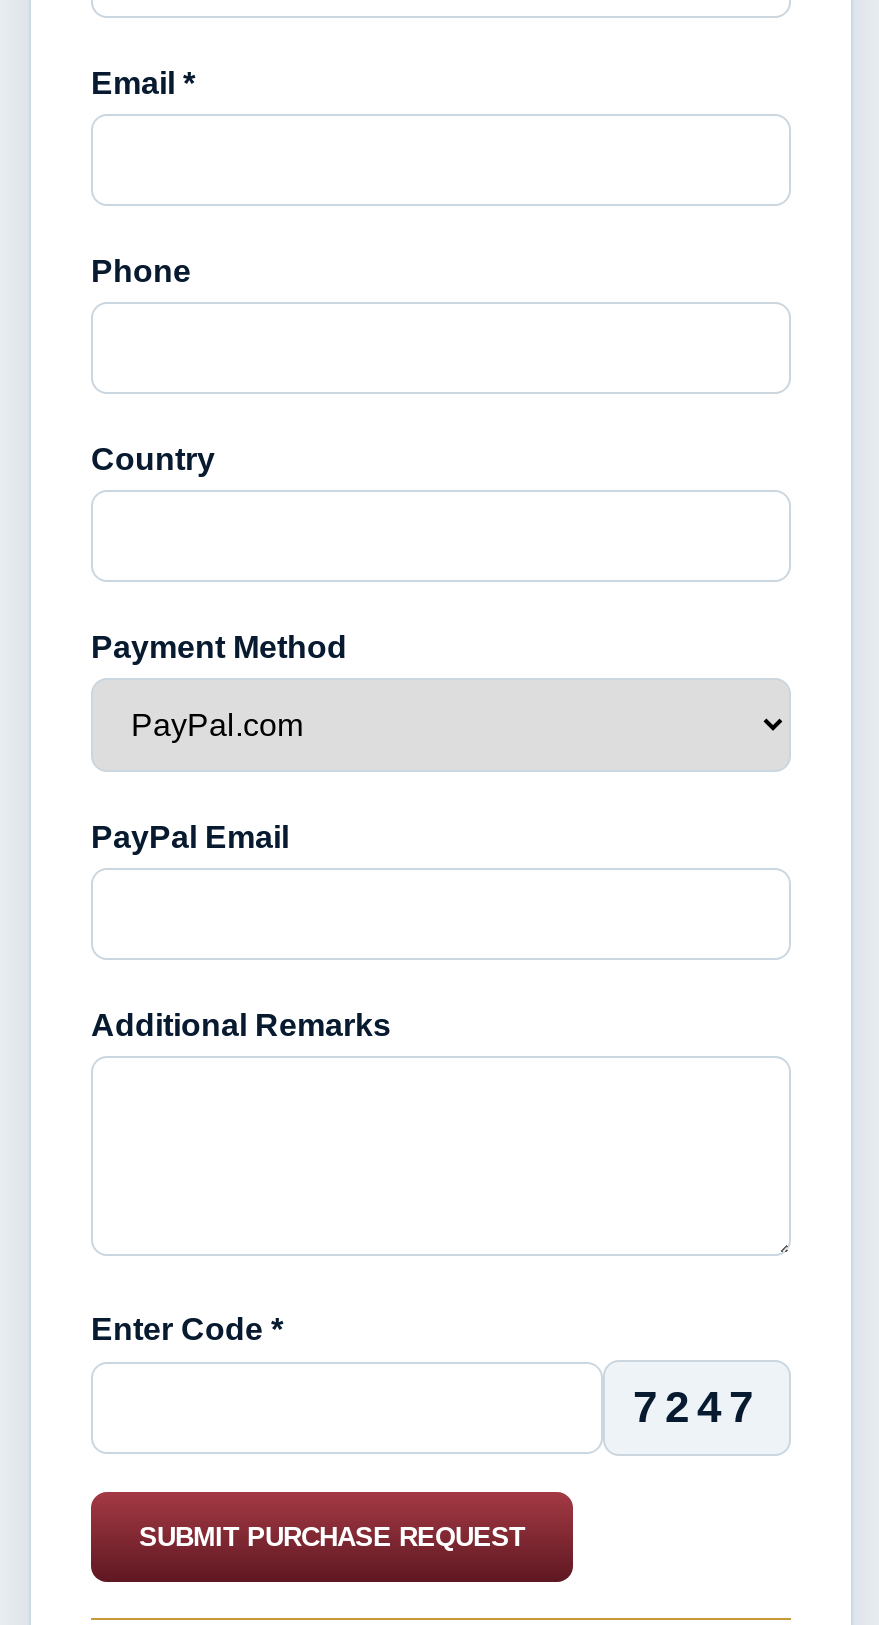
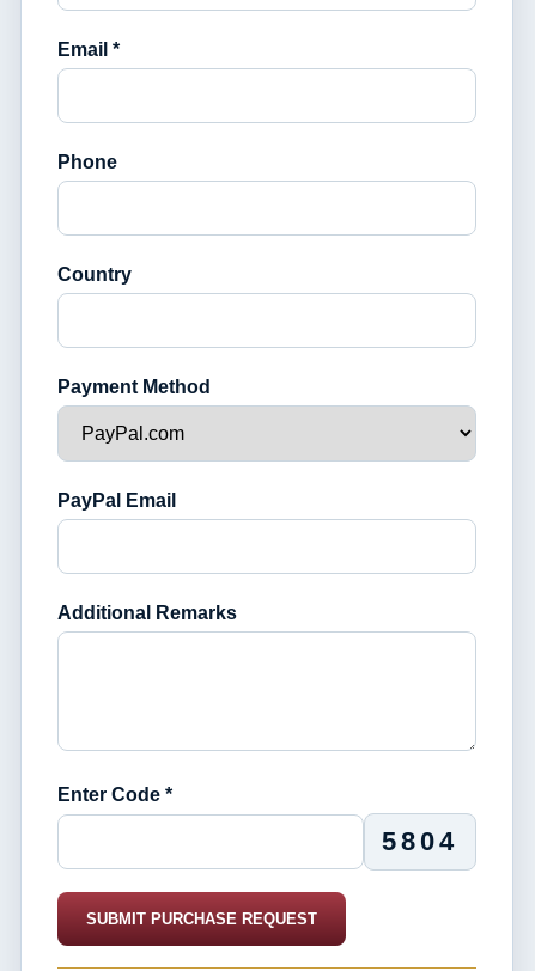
[633,1382,761,1432] 7247 -> [382,826,458,856] 5804

